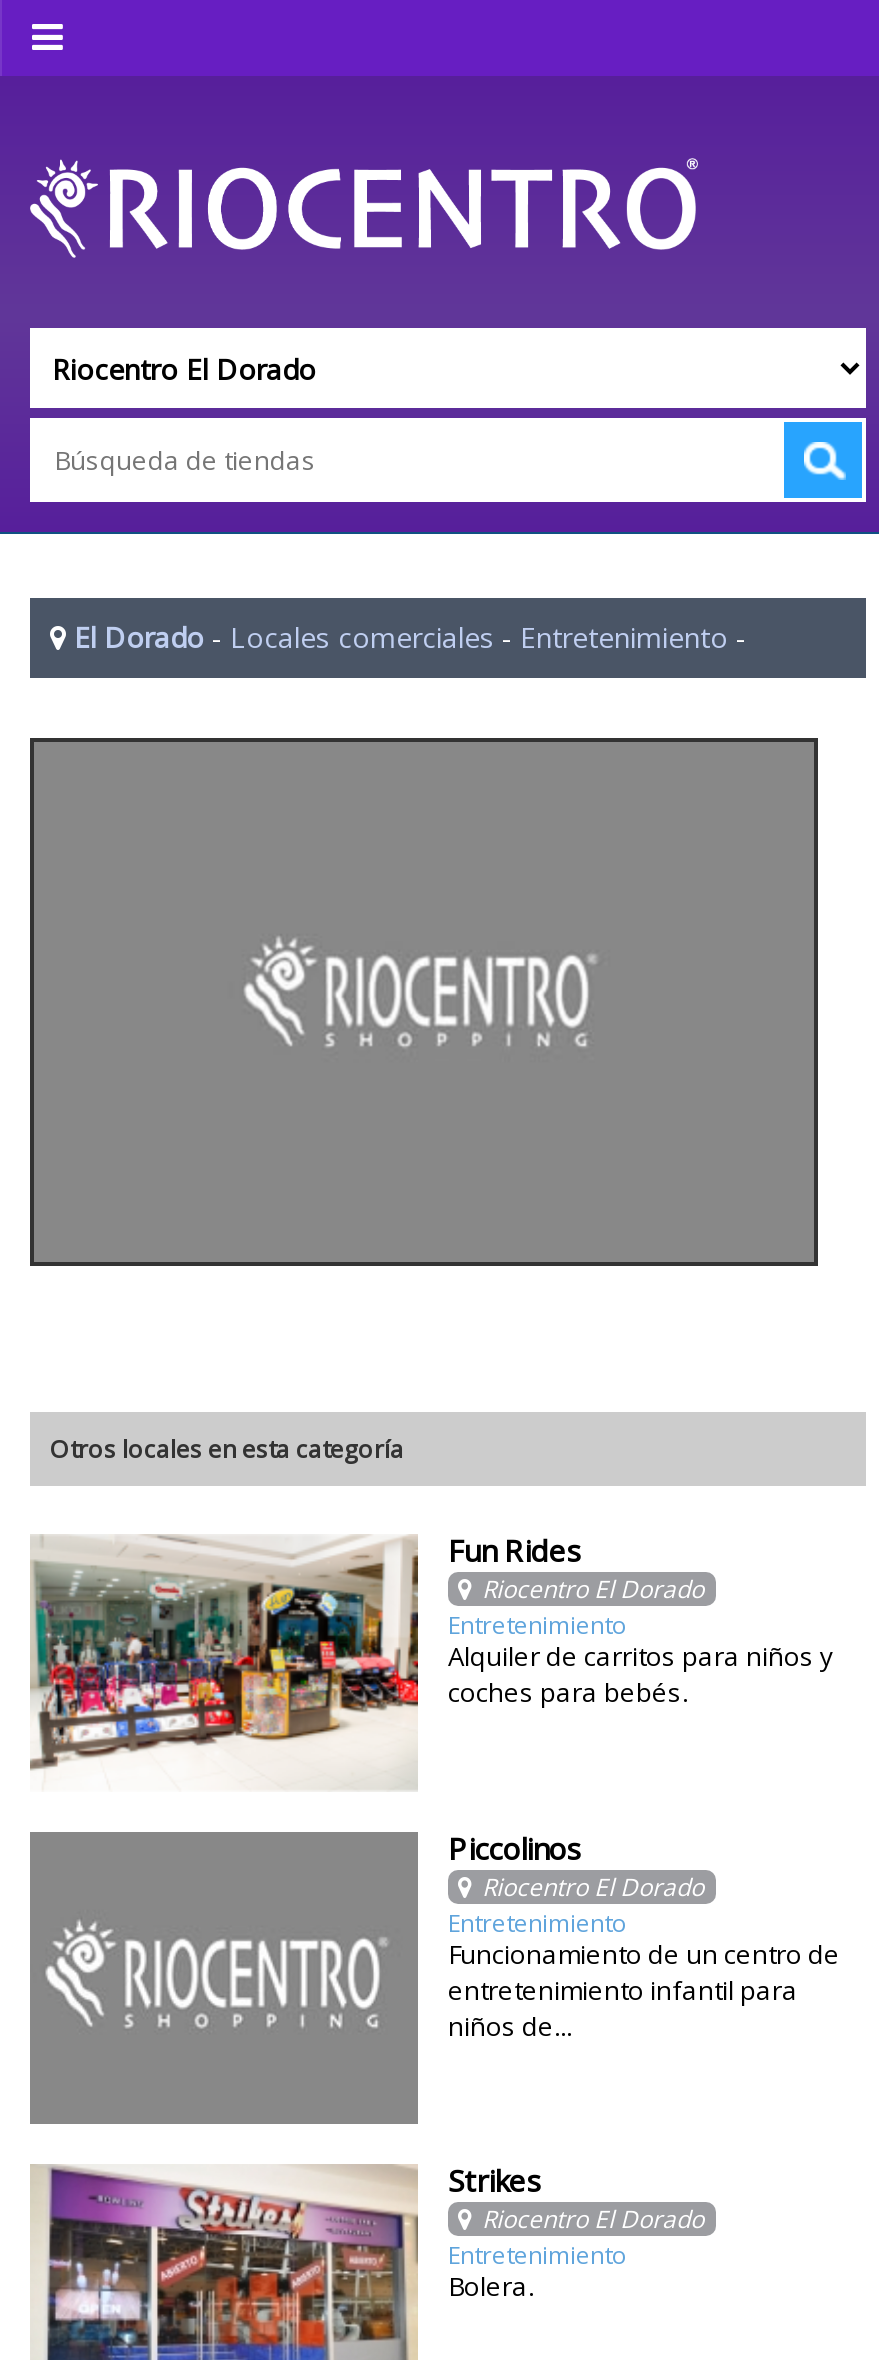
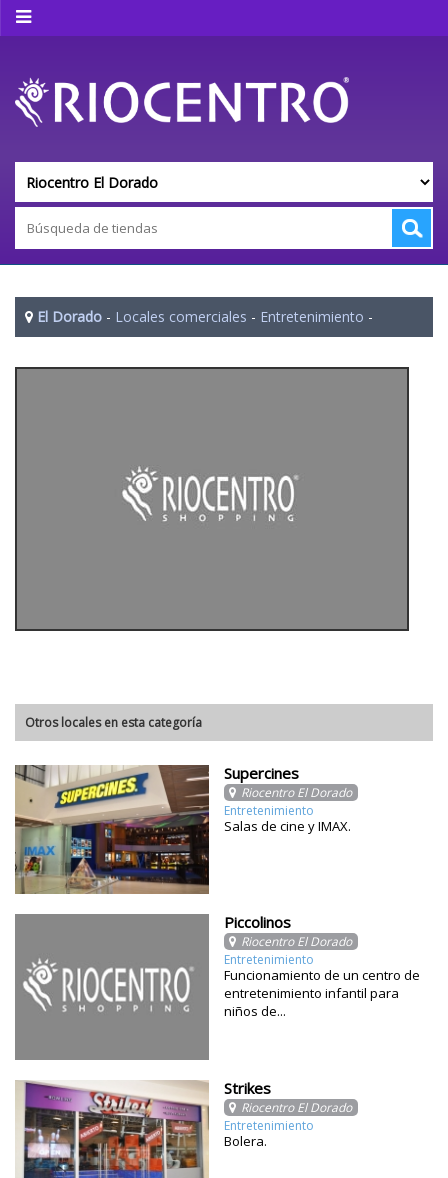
[30,1530,582,1792] [image] | Fun Rides -> [14,763,299,895] [image] | Supercines
[448,1638,834,1710] Alquiler de carritos para niños y | coches para bebés. -> [224,817,351,835] Salas de cine y IMAX.

